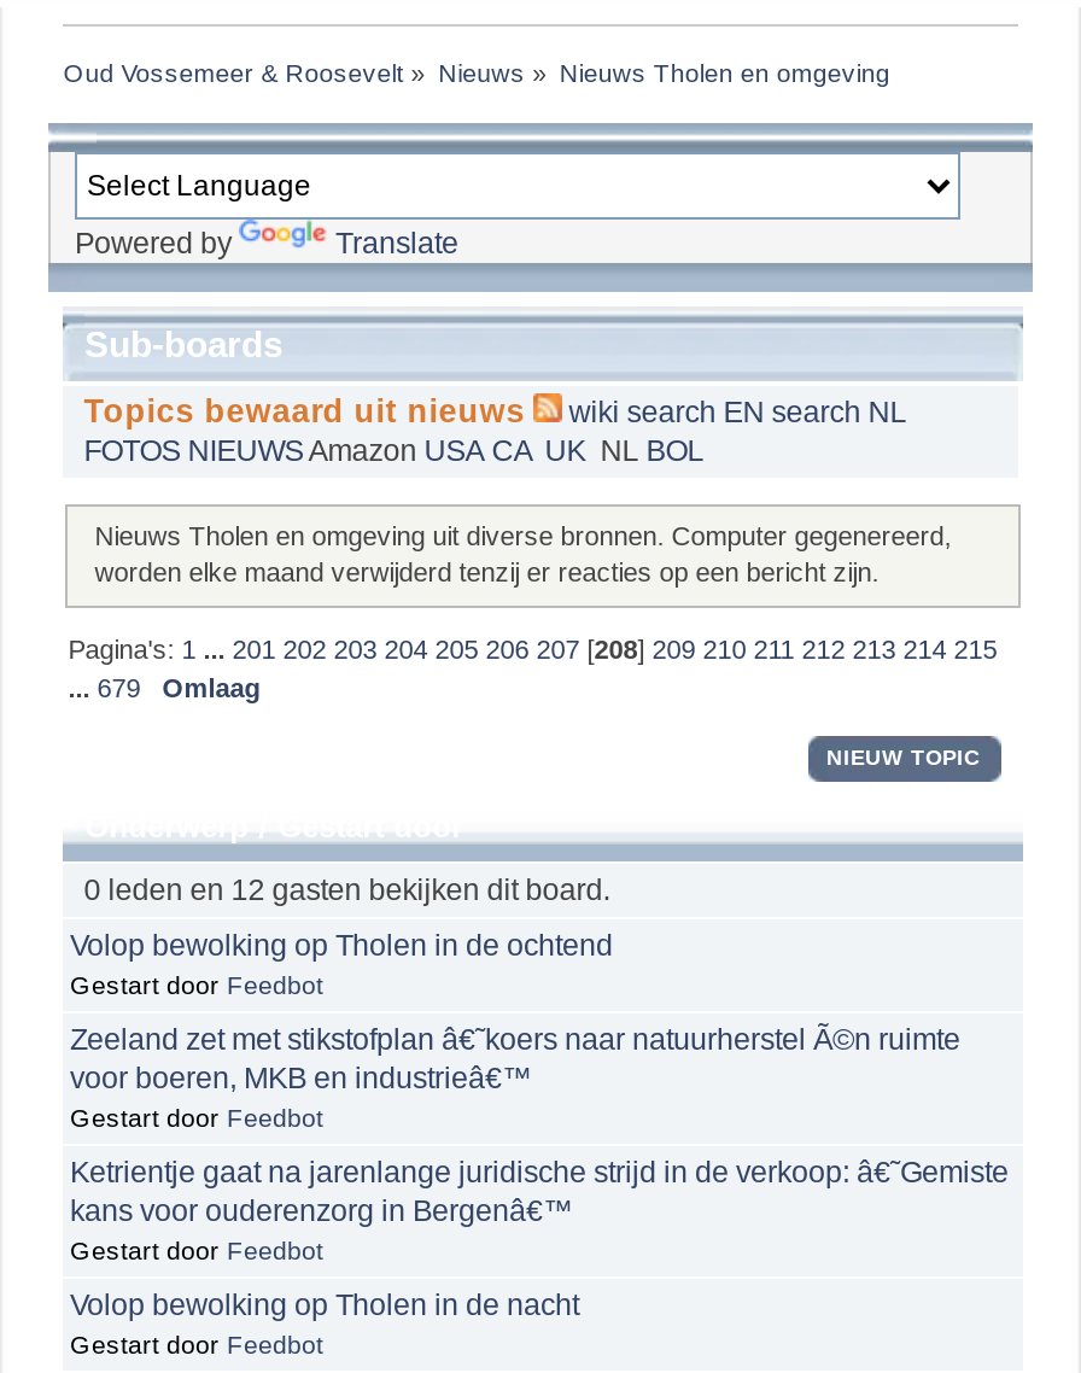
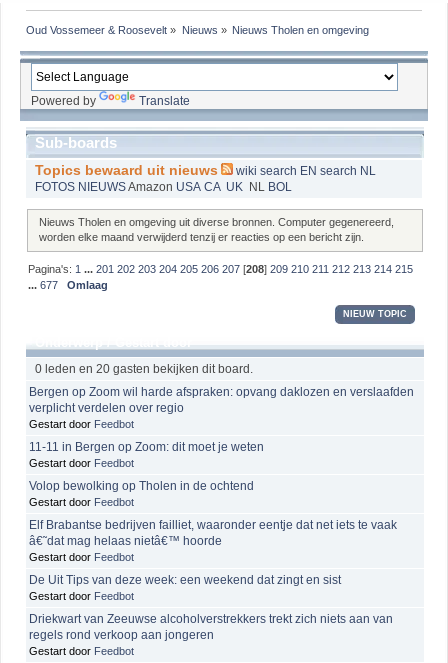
[68,673,261,702] ... 679 Omlaag -> [28,279,108,291] ... 677 Omlaag
[84,874,610,907] 0 leden en 12 gasten bekijken dit board. -> [29,362,414,469] 0 leden en 20 gasten bekijken dit board. | Bergen op Zoom wil harde afspraken: opvang daklozen en verslaafden | verplicht verdelen over regio | Gestart door Feedbot | 11-11 in Bergen op Zoom: dit moet je weten | Gestart door Feedbot
[70,1023,960,1096] Zeeland zet met stikstofplan â€˜koers naar natuurherstel Ã©n ruimte | voor boeren, MKB en industrieâ€™ -> [29,518,397,548] Elf Brabantse bedrijven failliet, waaronder eentje dat net iets te vaak | â€˜dat mag helaas nietâ€™ hoorde
[70,1156,1009,1228] Ketrientje gaat na jarenlange juridische strijd in de verkoop: â€˜Gemiste | kans voor ouderenzorg in Bergenâ€™ -> [29,573,341,587] De Uit Tips van deze week: een weekend dat zingt en sist
[70,1289,579,1322] Volop bewolking op Tholen in de nacht -> [29,612,393,642] Driekwart van Zeeuwse alcoholverstrekkers trekt zich niets aan van | regels rond verkoop aan jongeren

